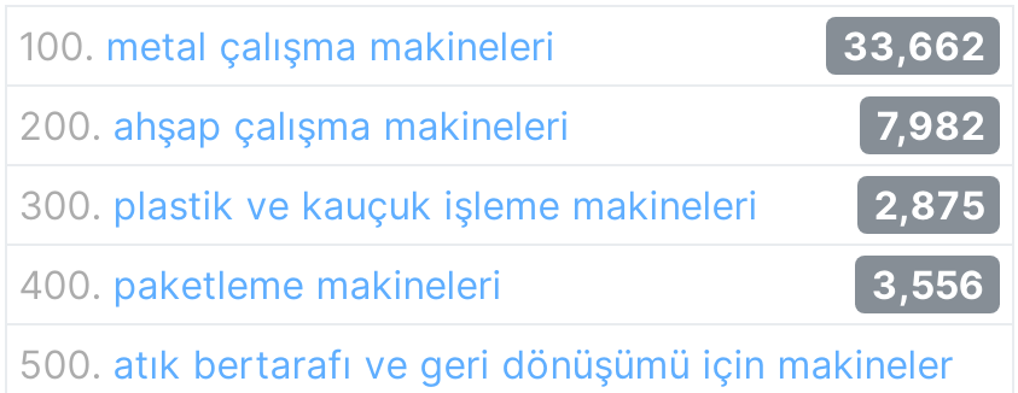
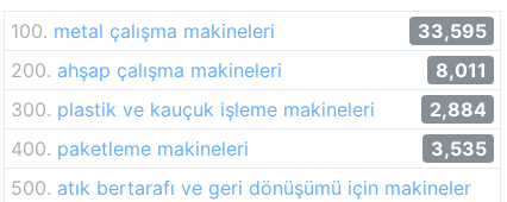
[842,22,985,70] 33,662 -> [418,19,487,43] 33,595
[876,101,985,149] 7,982 -> [435,58,487,82] 8,011
[874,181,985,229] 2,875 -> [429,97,487,121] 2,884
[871,260,985,309] 3,556 -> [431,137,487,160] 3,535

